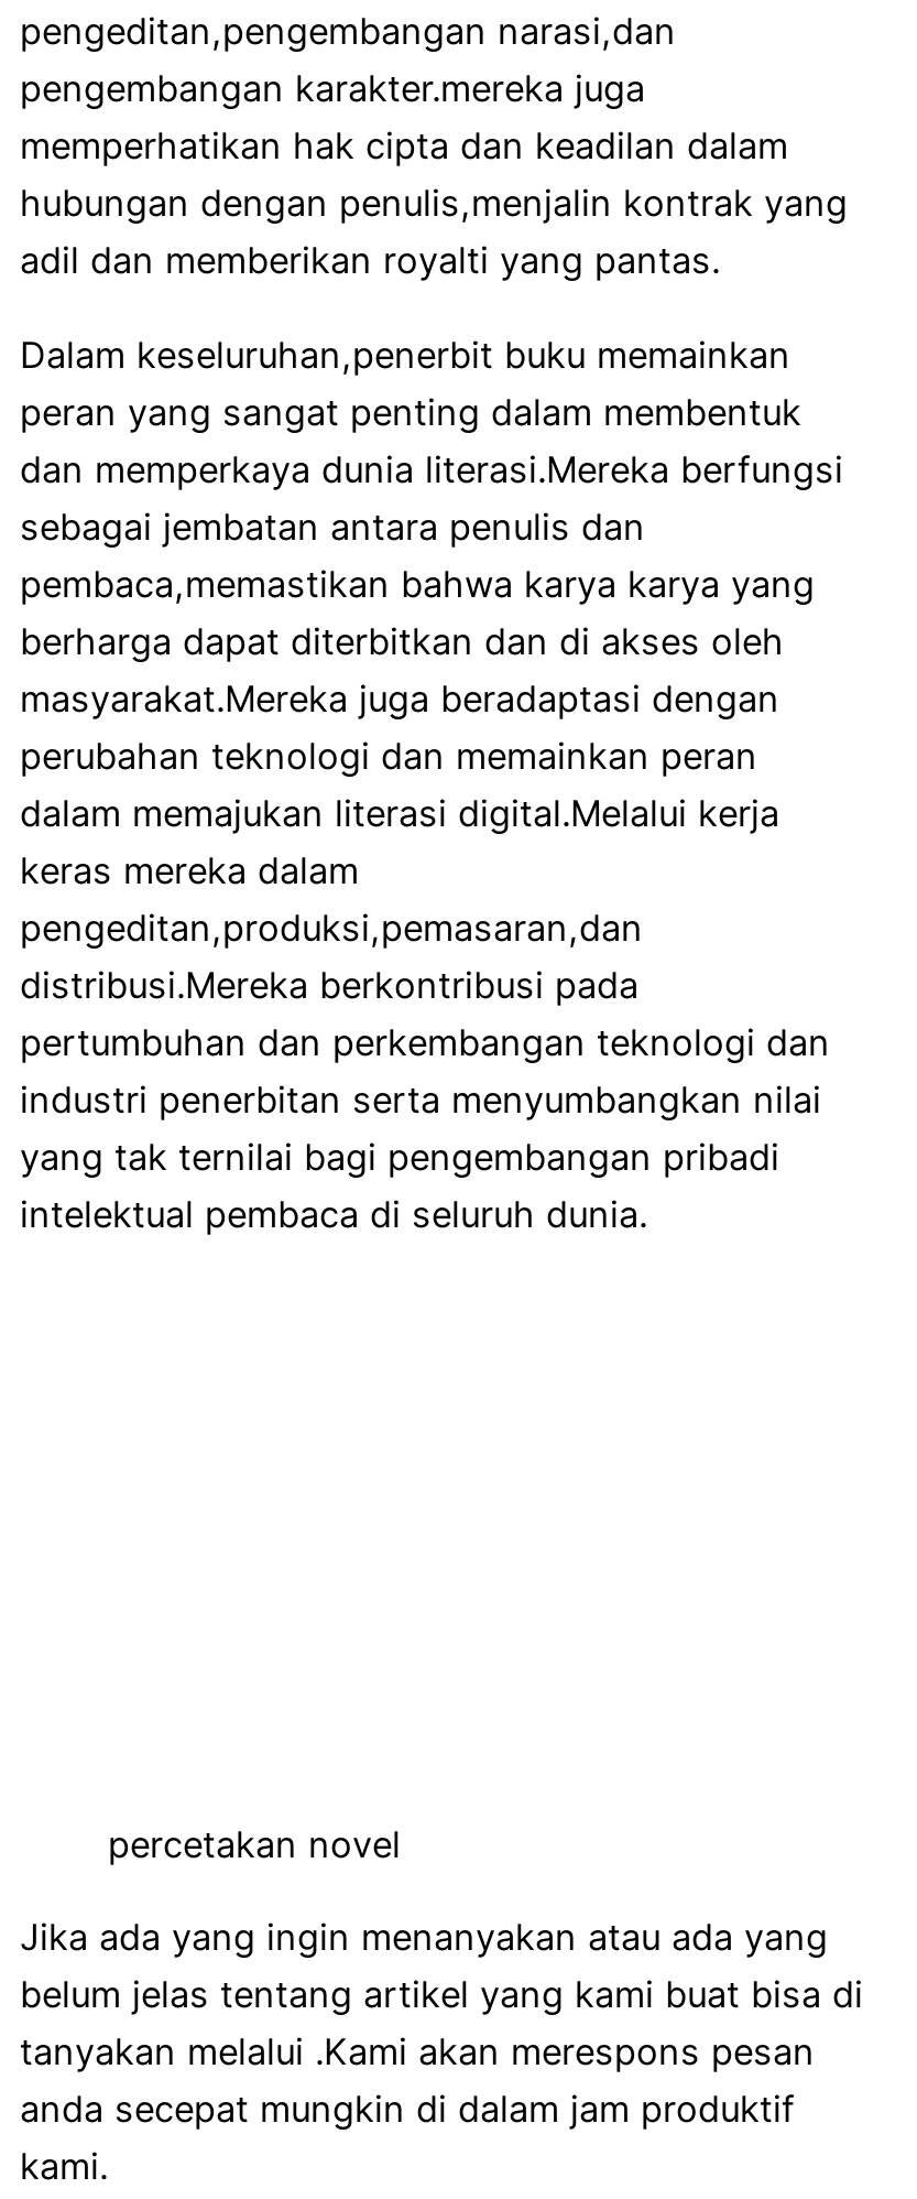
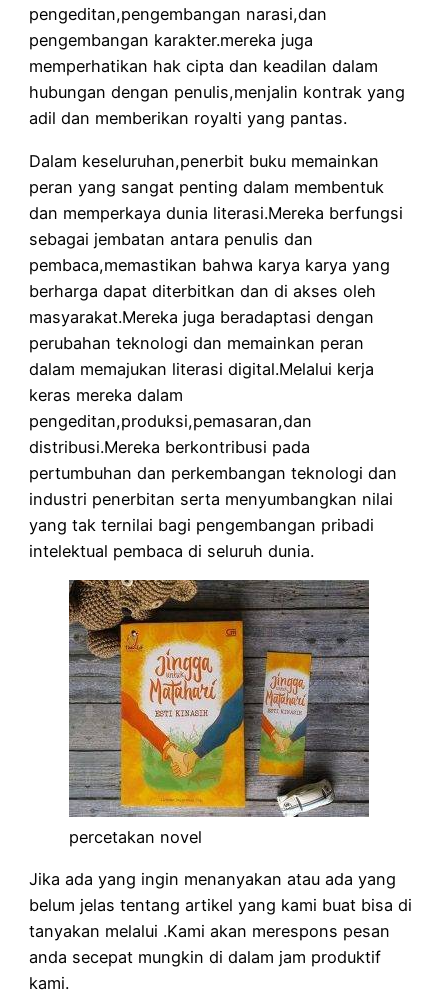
none -> [68,579,370,818] [image]

